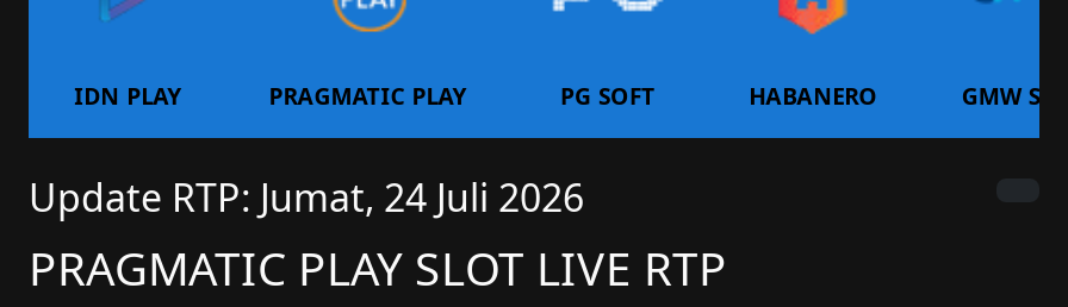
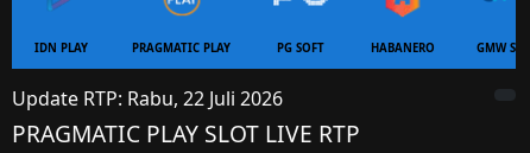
[29,171,584,224] Update RTP: Jumat, 24 Juli 2026 -> [12,85,283,111] Update RTP: Rabu, 22 Juli 2026

